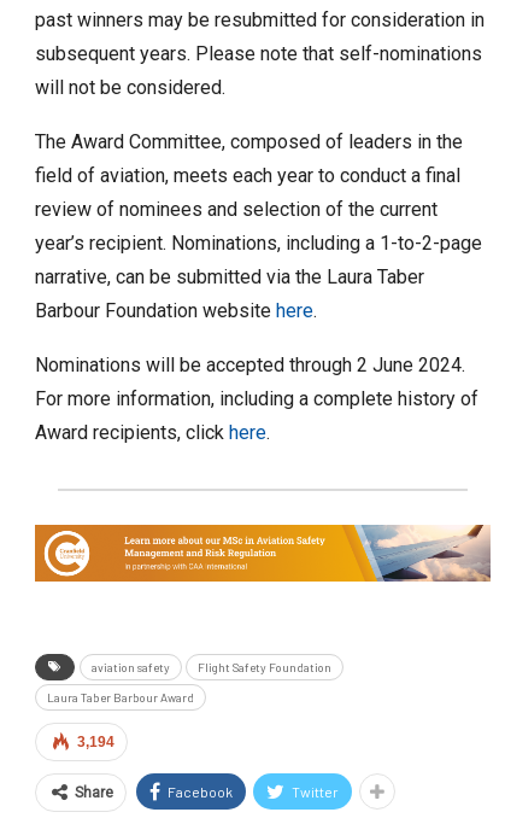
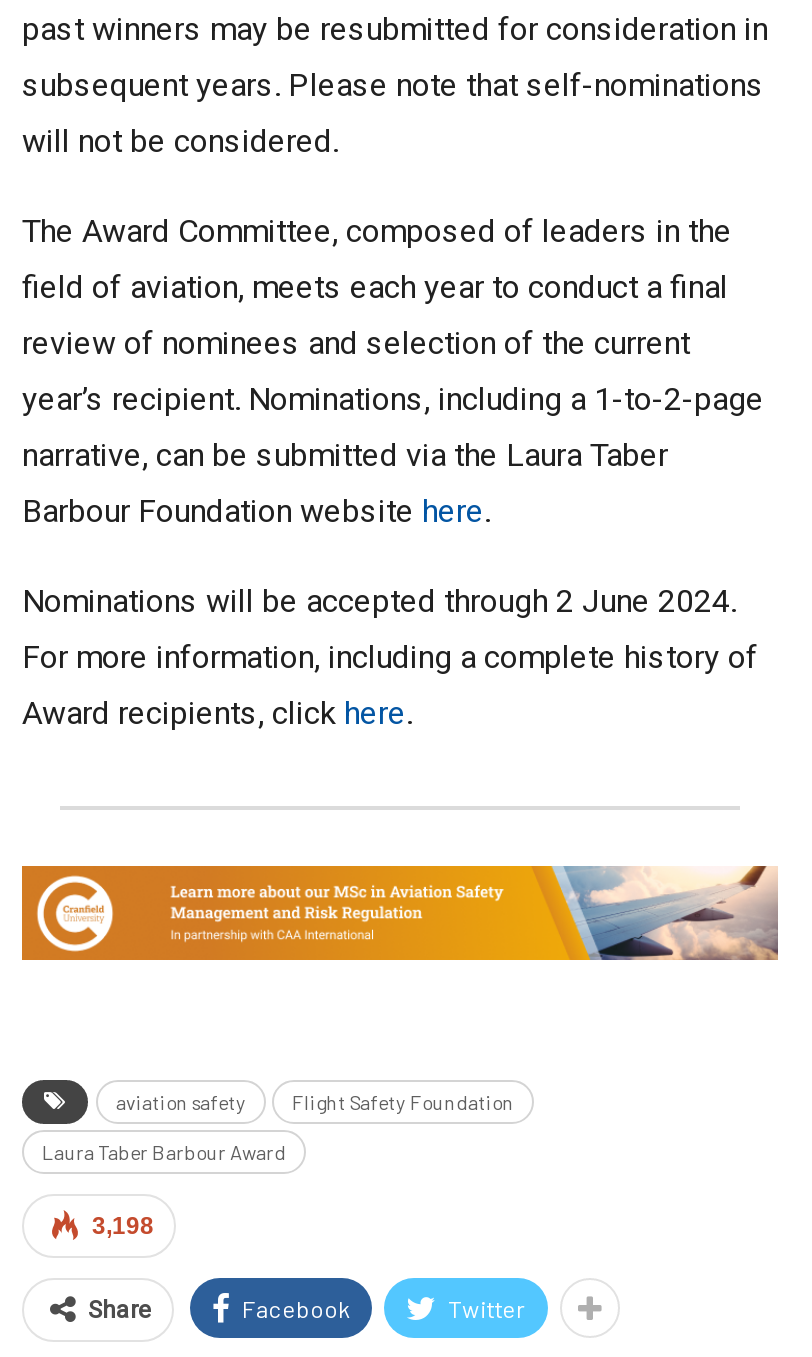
[77,733,114,750] 3,194 -> [92,1212,154,1240] 3,198

